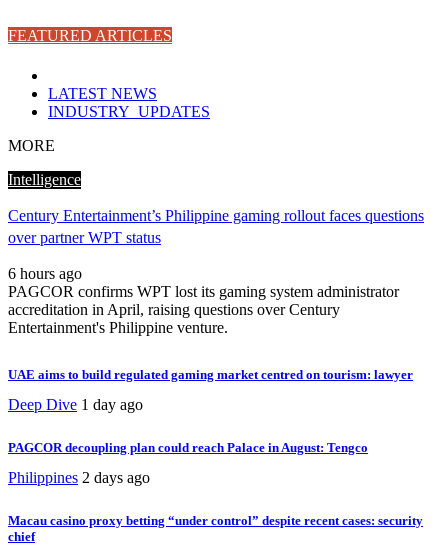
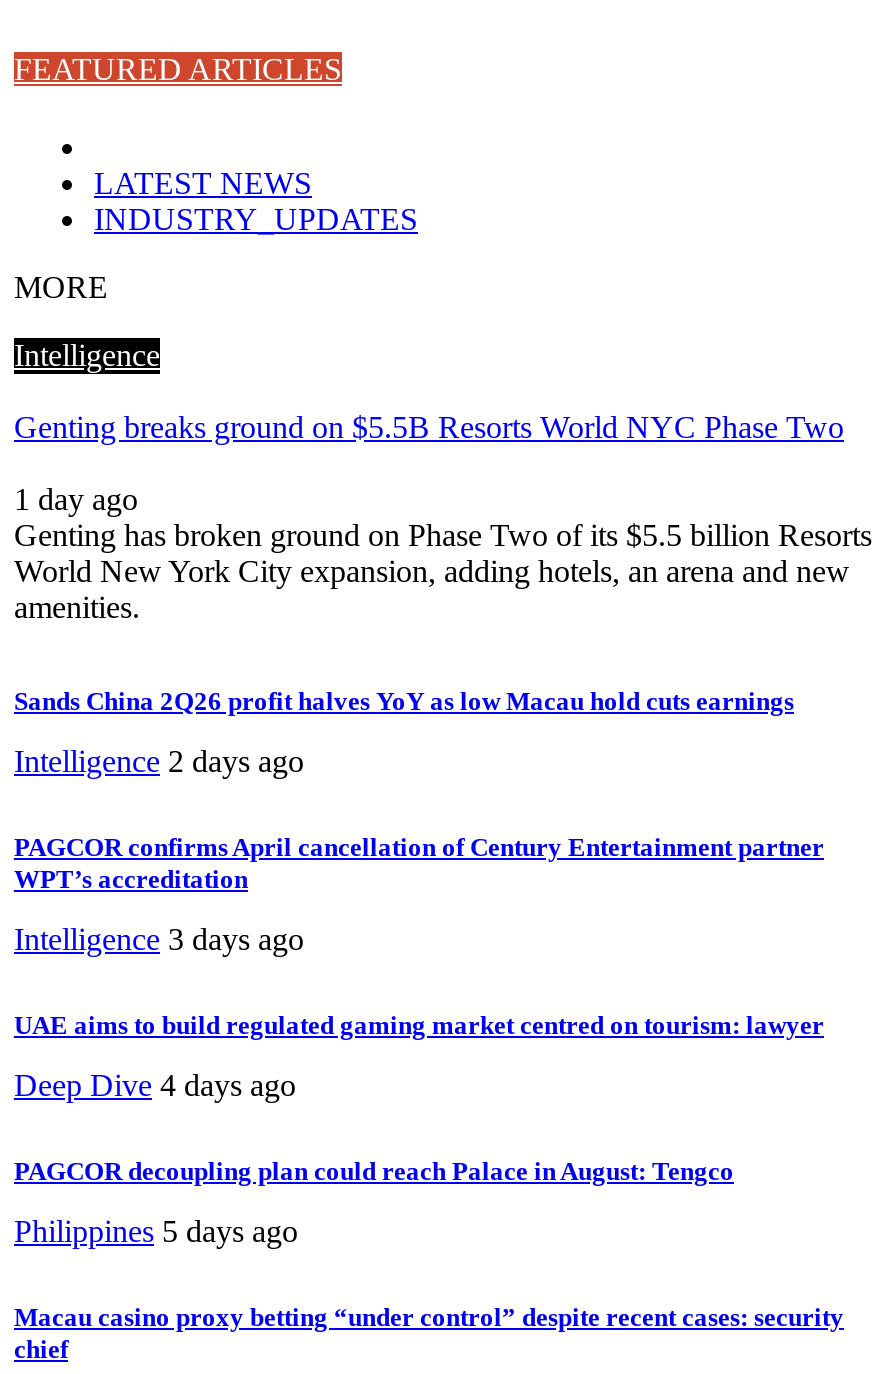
[8,207,424,336] Century Entertainment’s Philippine gaming rollout faces questions | over partner WPT status | 6 hours ago | PAGCOR confirms WPT lost its gaming system administrator | accreditation in April, raising questions over Century | Entertainment's Philippine venture. -> [14,410,872,956] Genting breaks ground on $5.5B Resorts World NYC Phase Two | 1 day ago | Genting has broken ground on Phase Two of its $5.5 billion Resorts | World New York City expansion, adding hotels, an arena and new | amenities. | Sands China 2Q26 profit halves YoY as low Macau hold cuts earnings | Intelligence 2 days ago | PAGCOR confirms April cancellation of Century Entertainment partner | WPT’s accreditation | Intelligence 3 days ago
[8,396,143,413] Deep Dive 1 day ago -> [14,1068,296,1102] Deep Dive 4 days ago
[8,469,150,486] Philippines 2 days ago -> [14,1214,298,1248] Philippines 5 days ago

